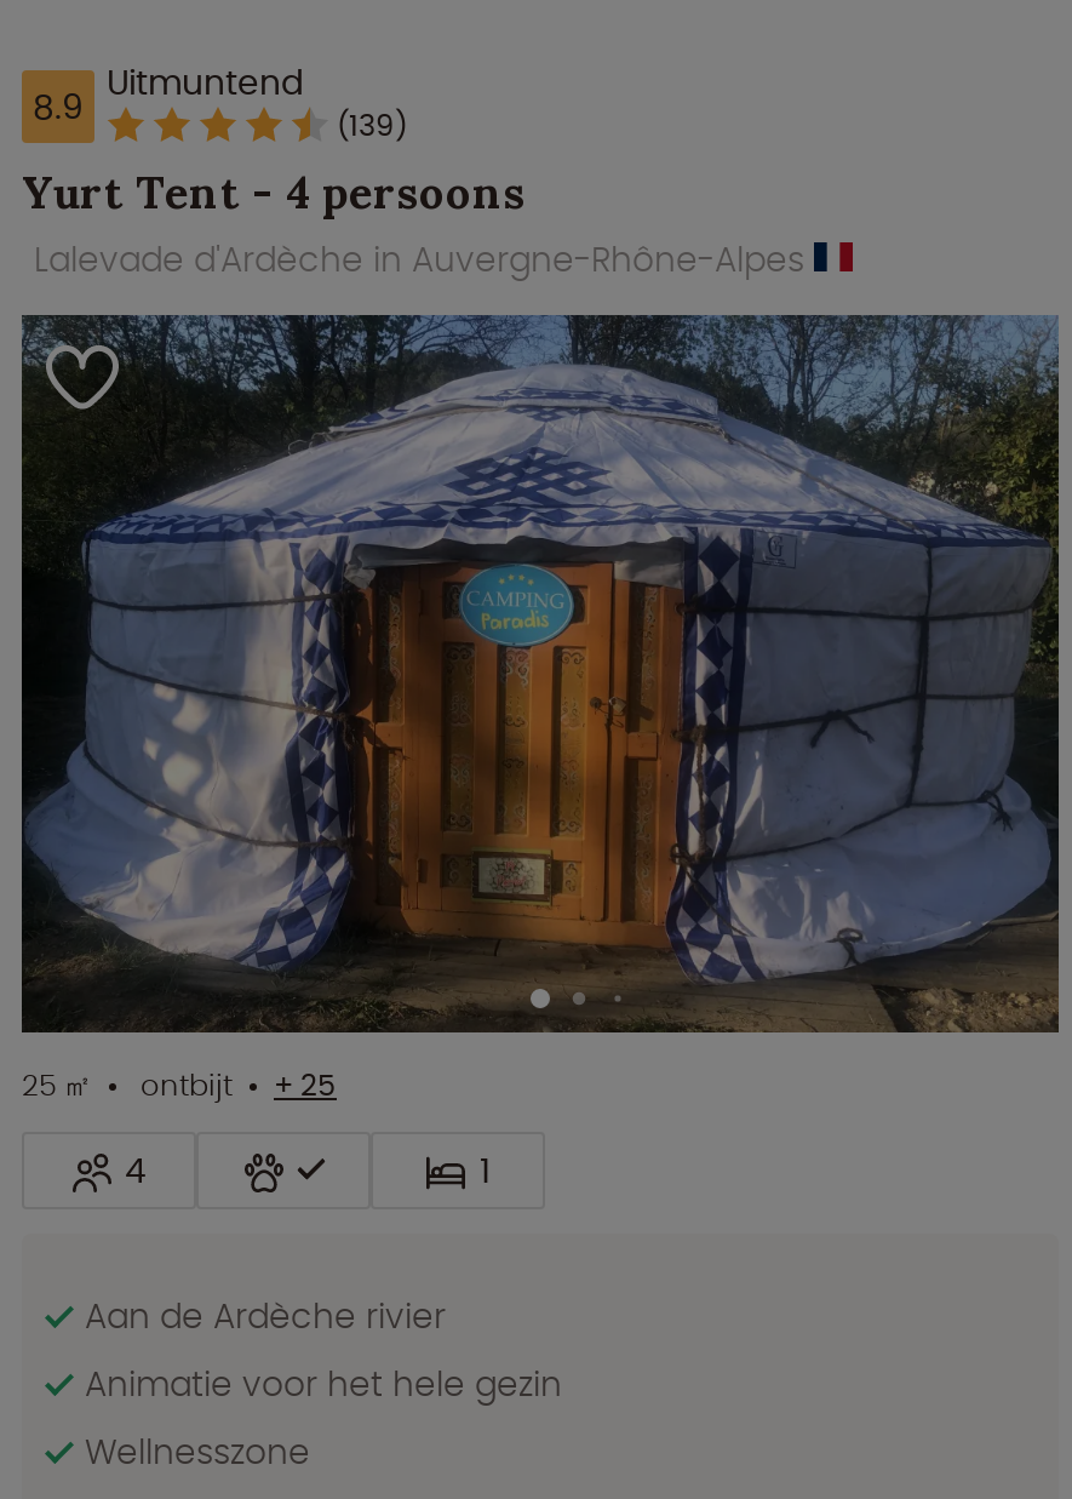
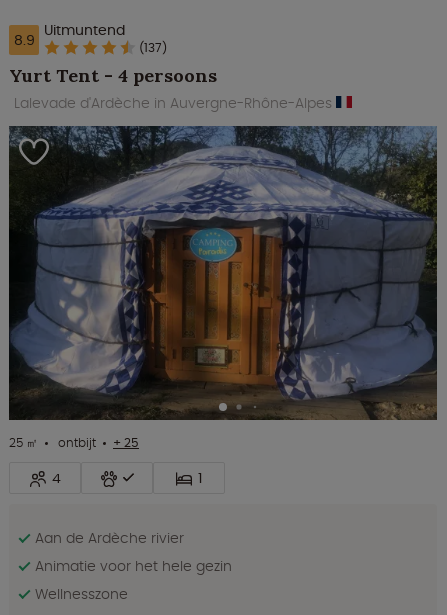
[33,59,407,147] 8.9 Uitmuntend (139) -> [13,19,167,55] 8.9 Uitmuntend (137)

